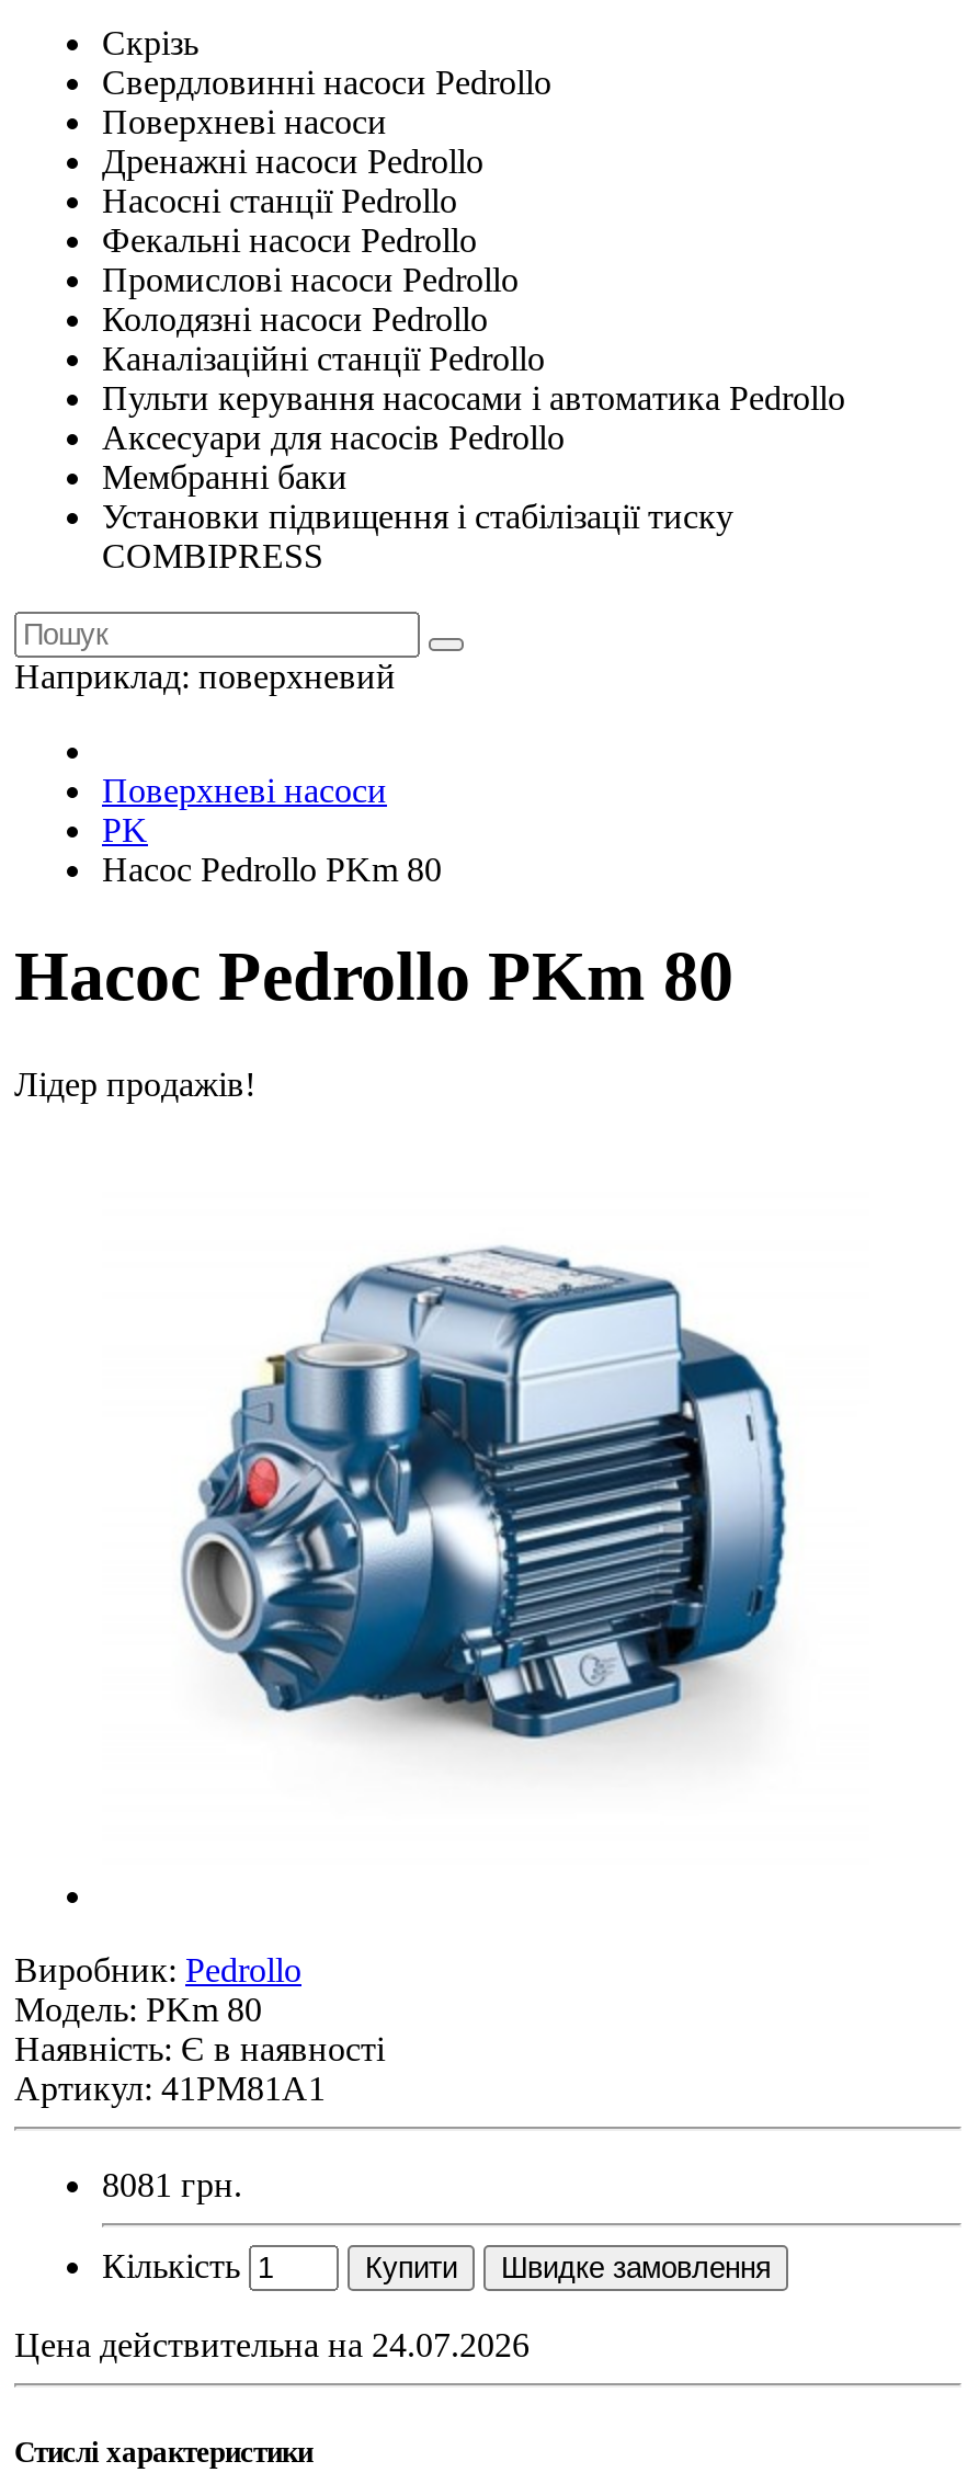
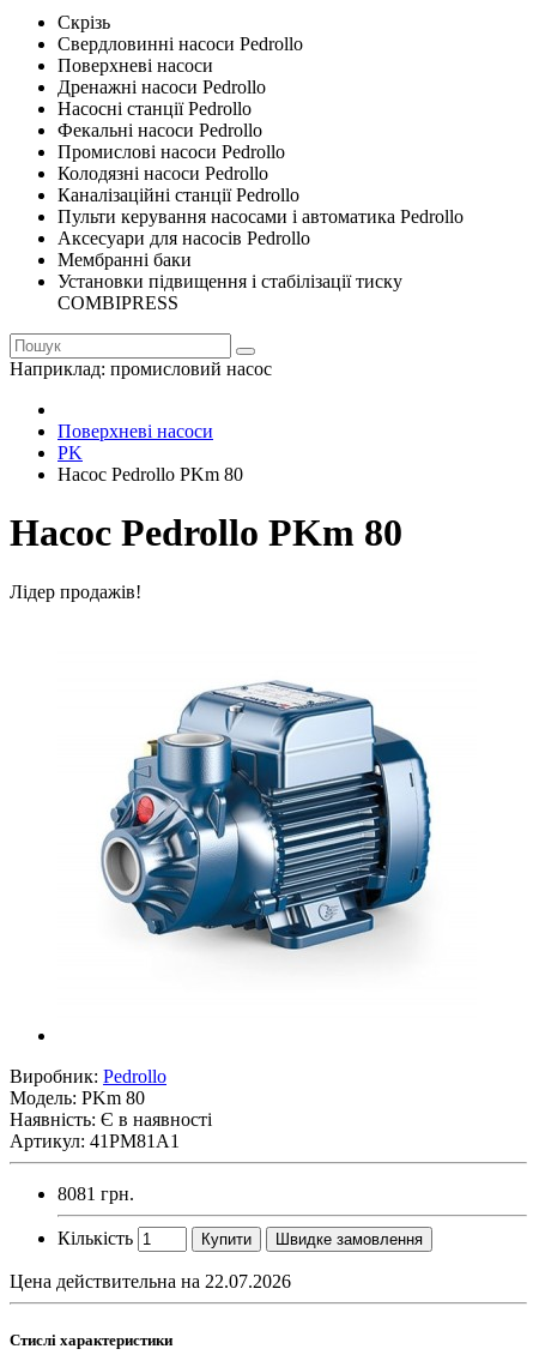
[14,658,396,695] Наприклад:поверхневий -> [10,359,272,379] Наприклад:промисловий насос
[14,2326,530,2363] Цена действительна на 24.07.2026 -> [10,1271,291,1291] Цена действительна на 22.07.2026

